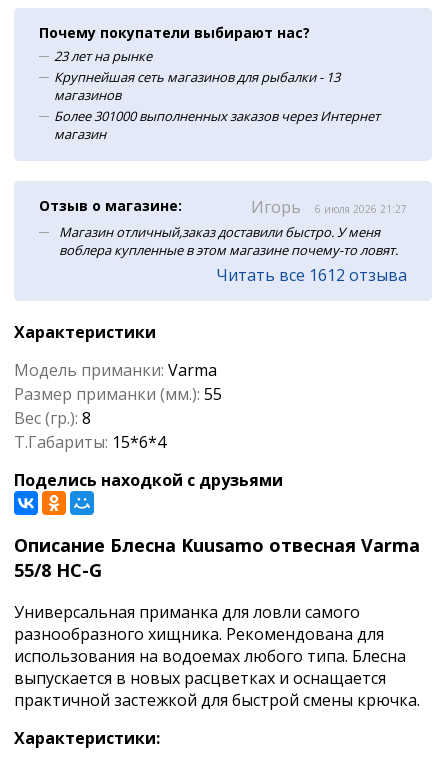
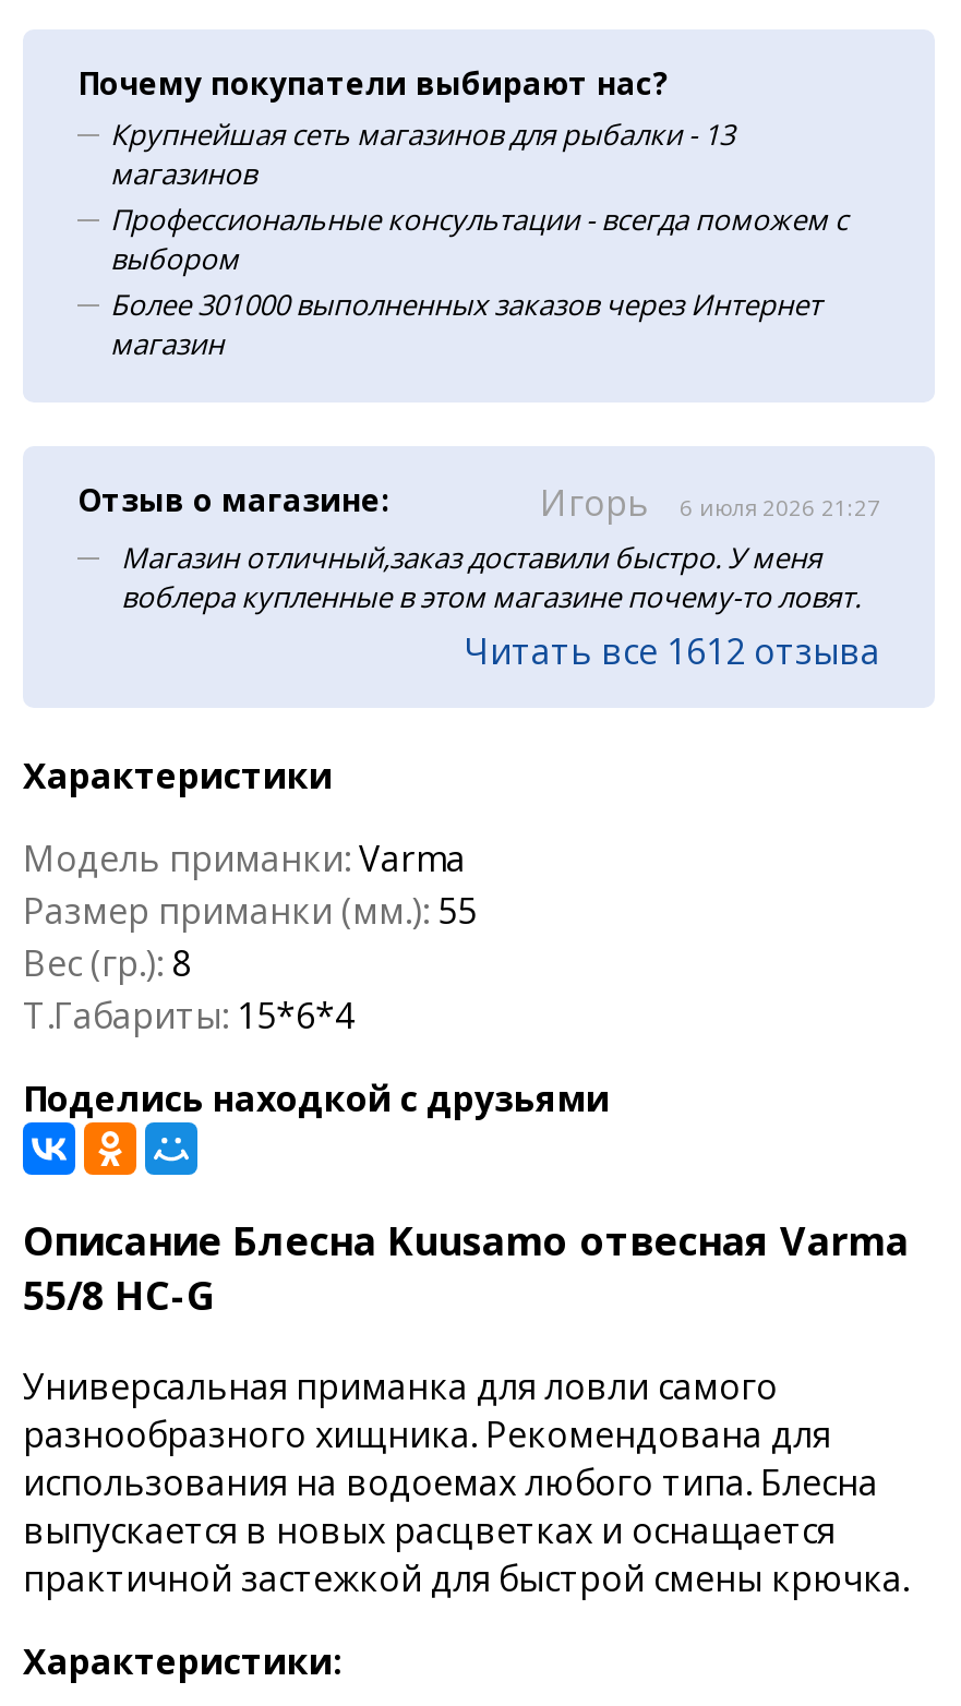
[54,47,152,65] 23 лет на рынке -> none
moved [54,68,340,104] -> [110,115,734,193]: Крупнейшая сеть магазинов для рыбалки - 13 | магазинов
none -> [110,200,848,278] Профессиональные консультации - всегда поможем с | выбором

